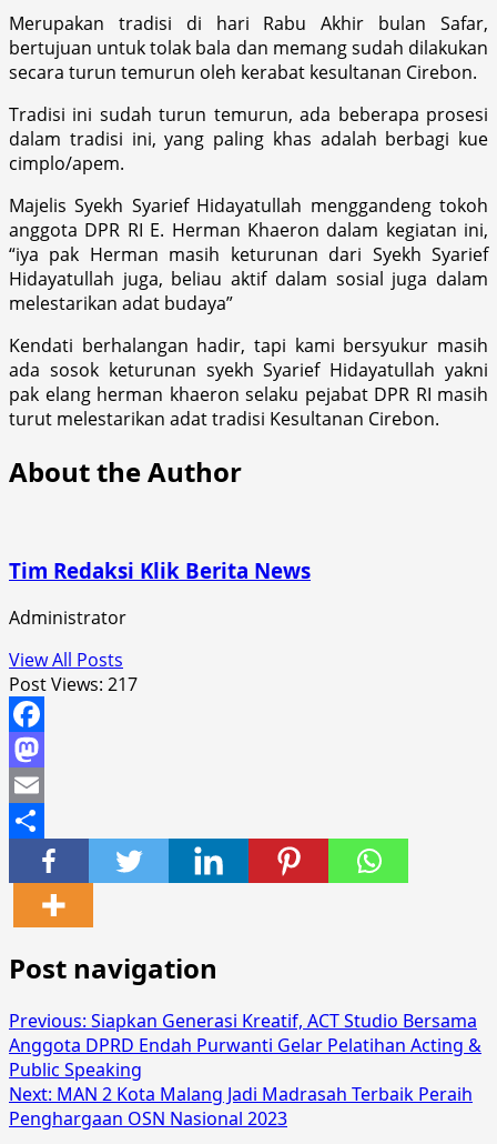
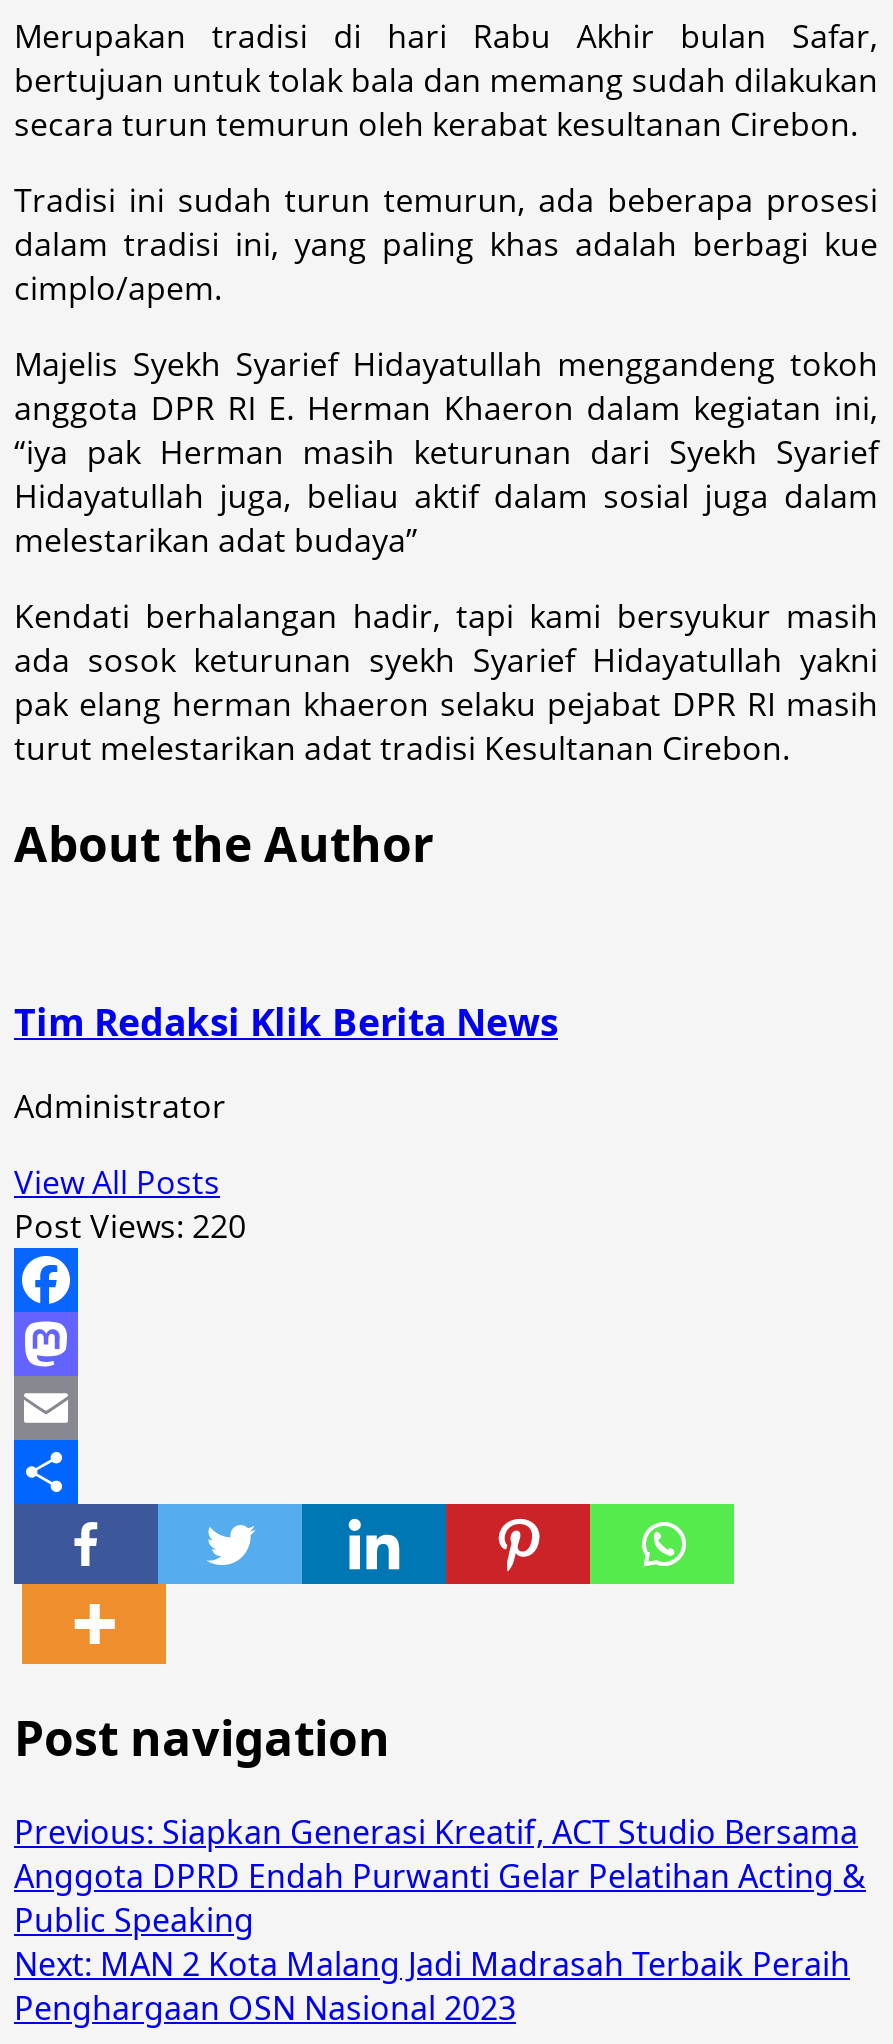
[9,672,138,696] Post Views: 217 -> [14,1204,246,1248] Post Views: 220

